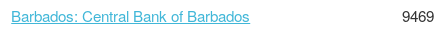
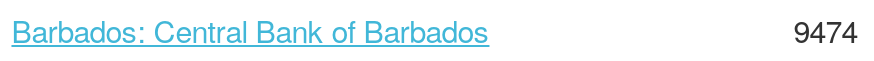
[402,5,434,26] 9469 -> [793,9,857,51] 9474

